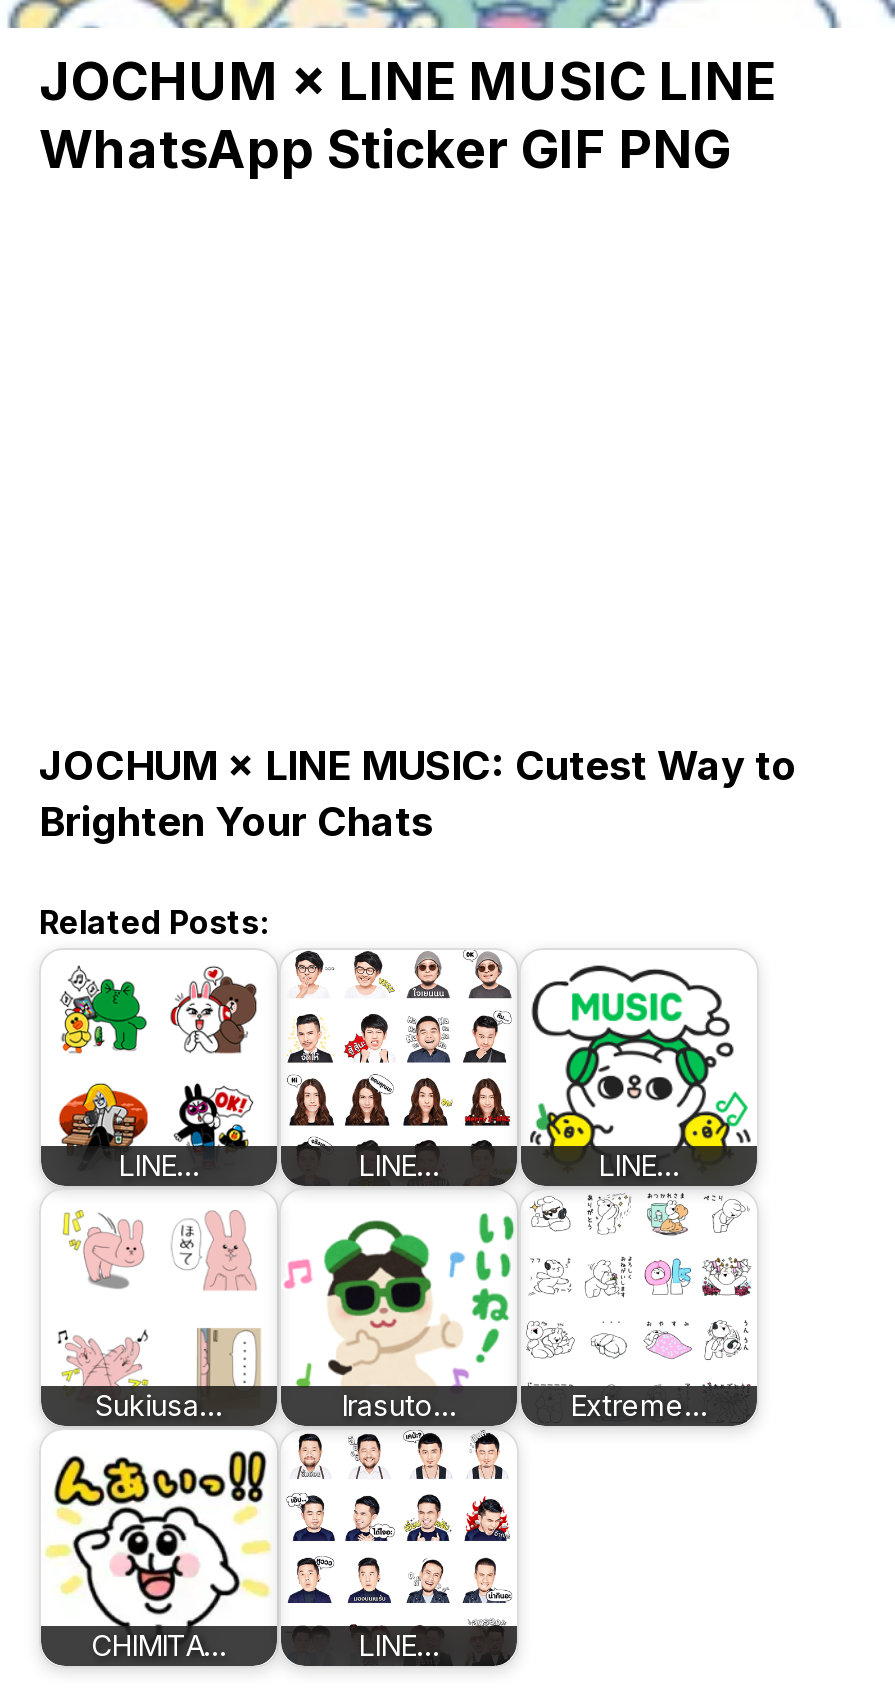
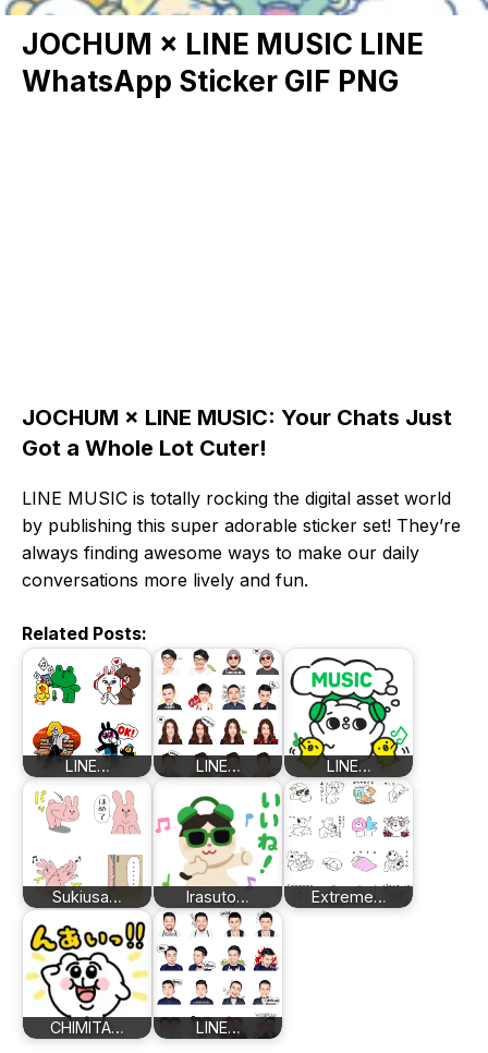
[39,742,797,846] JOCHUM × LINE MUSIC: Cutest Way to | Brighten Your Chats -> [22,404,461,591] JOCHUM × LINE MUSIC: Your Chats Just | Got a Whole Lot Cuter! | LINE MUSIC is totally rocking the digital asset world | by publishing this super adorable sticker set! They’re | always finding awesome ways to make our daily | conversations more lively and fun.

